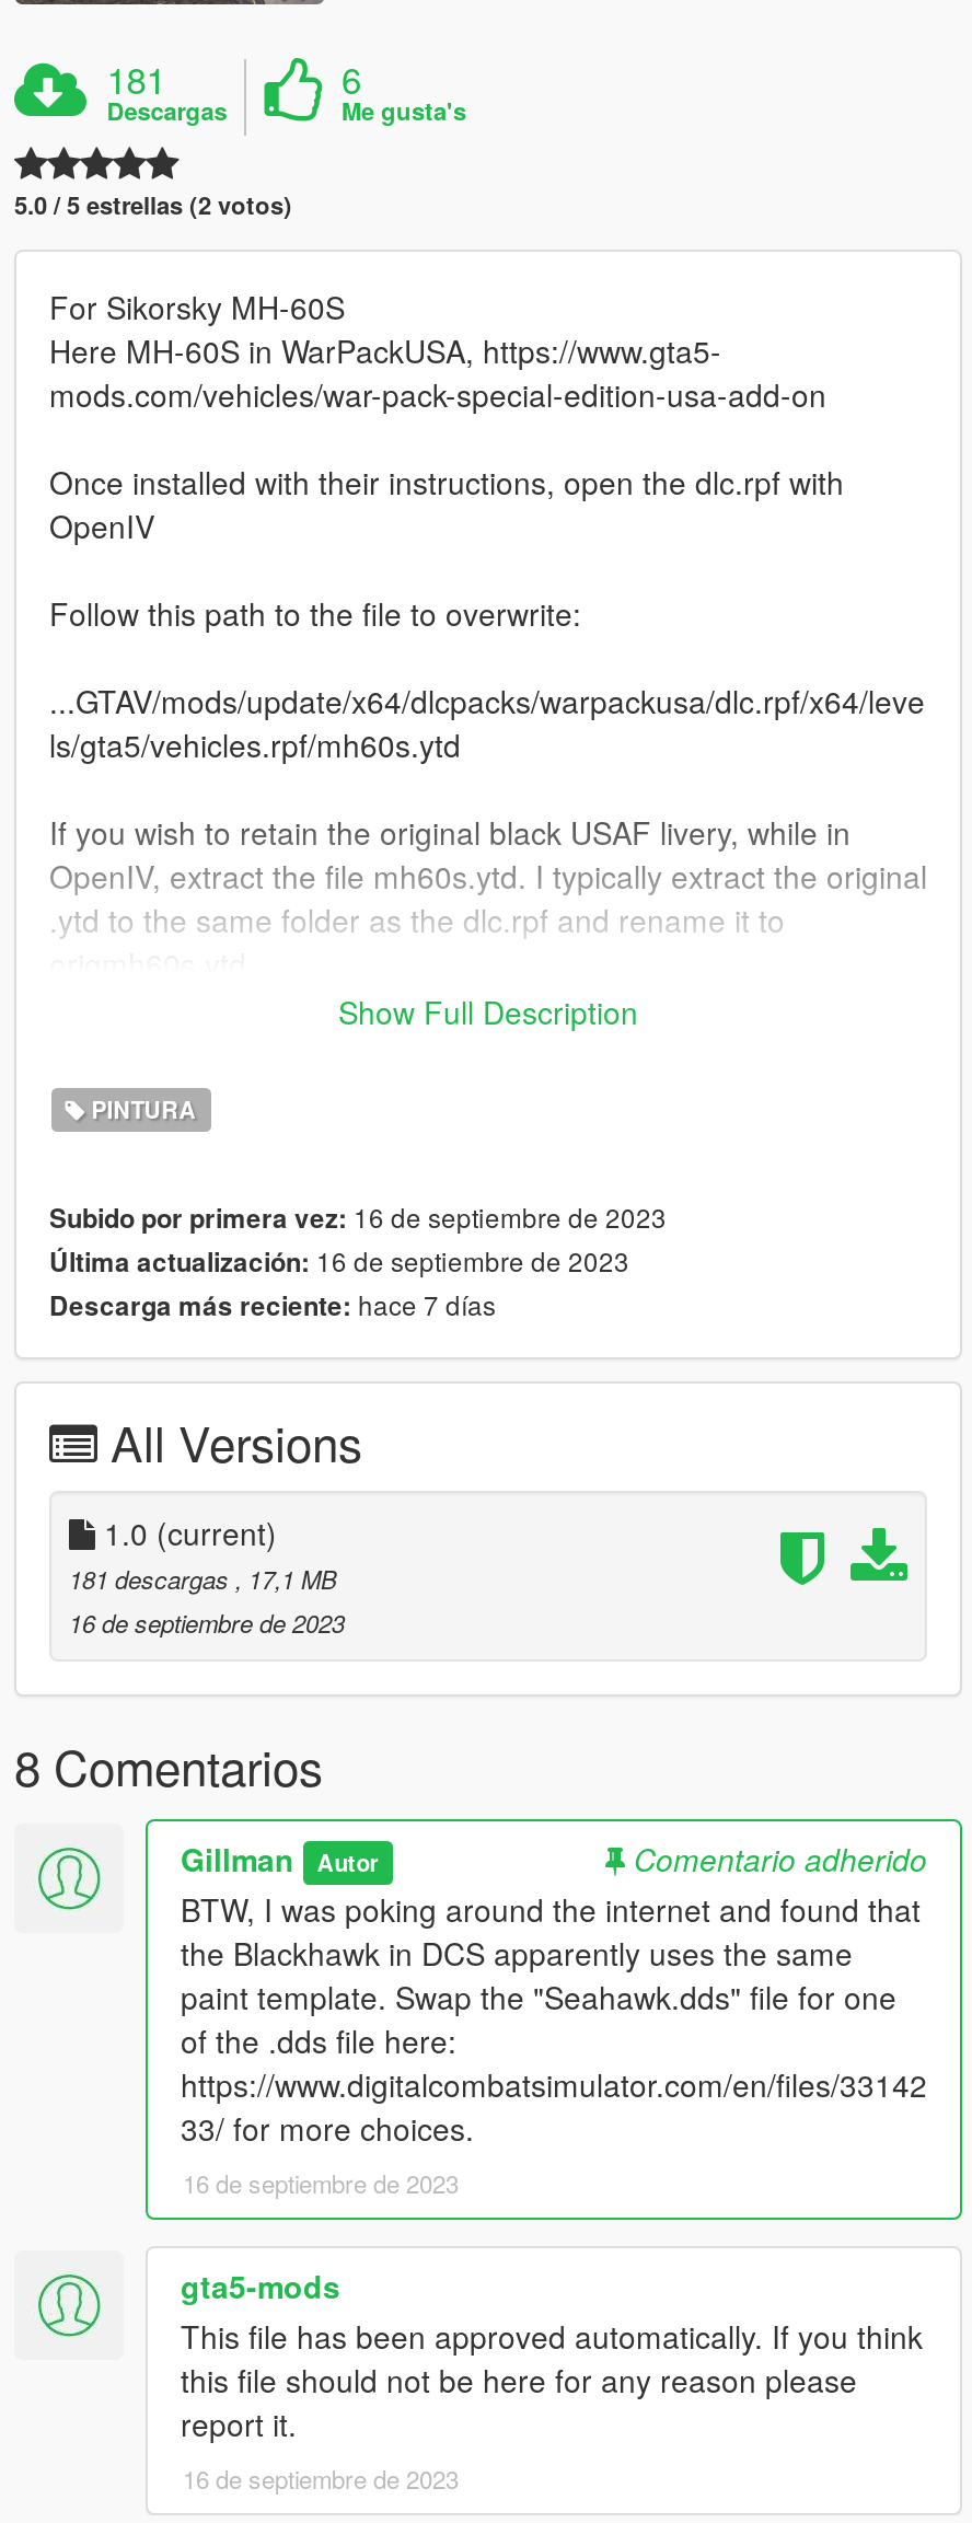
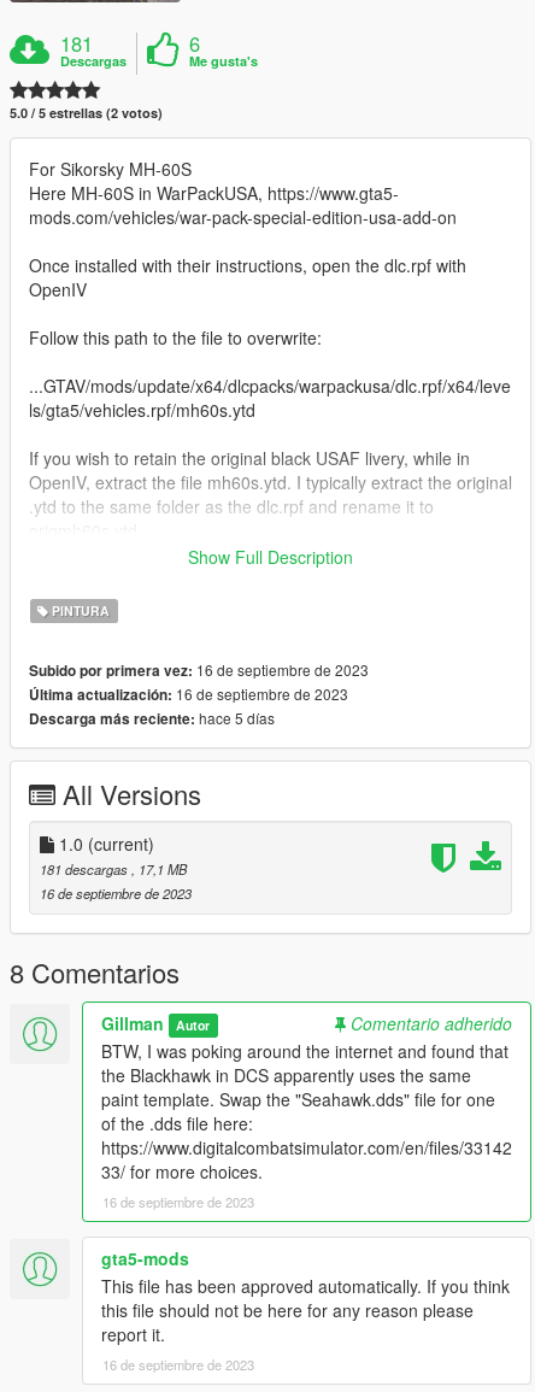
[49,1285,496,1324] Descarga más reciente: hace 7 días -> [29,707,275,729] Descarga más reciente: hace 5 días

